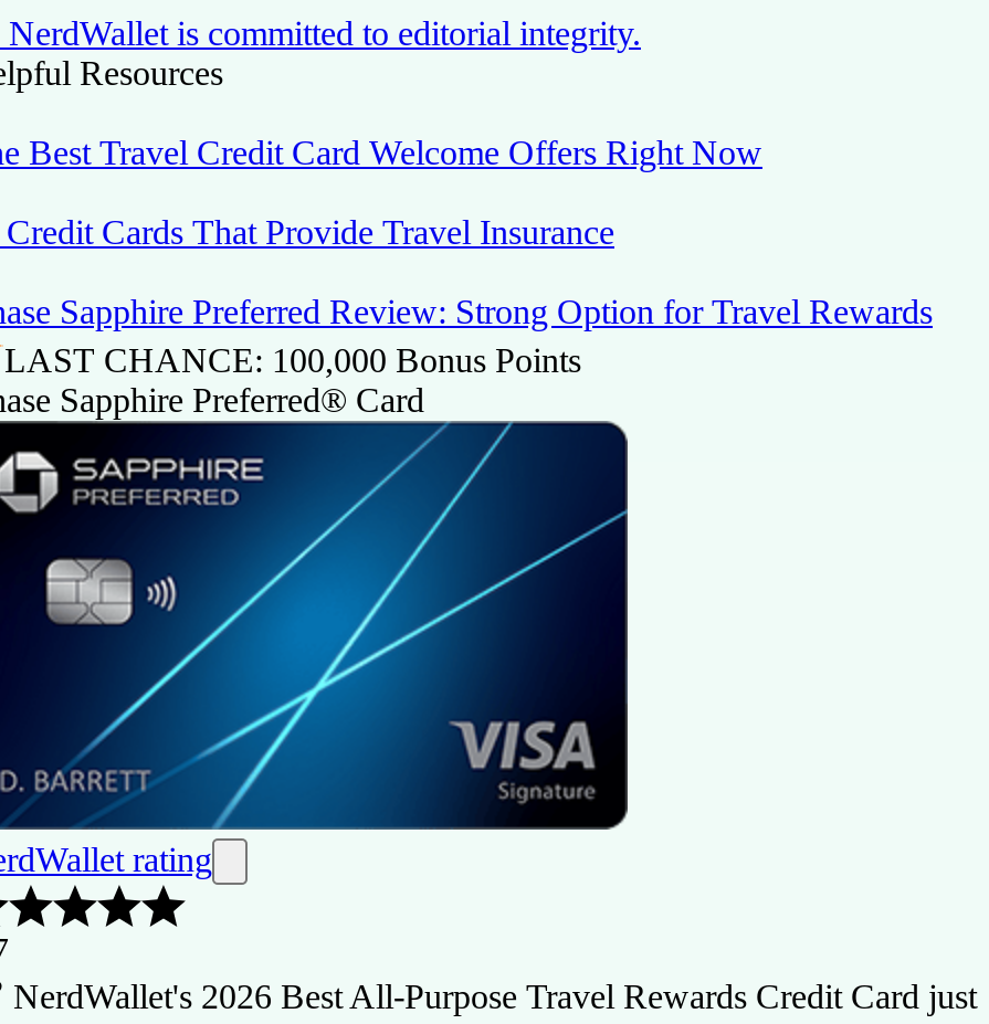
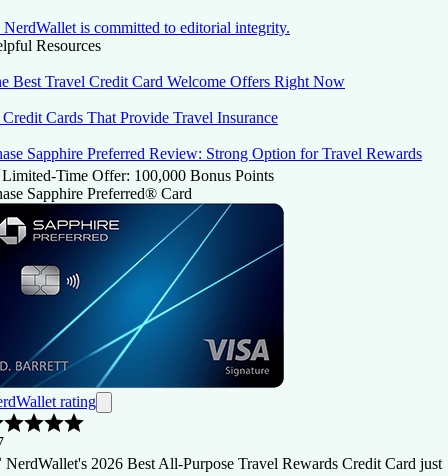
[4,341,581,378] LAST CHANCE: 100,000 Bonus Points -> [2,167,274,184] Limited-Time Offer: 100,000 Bonus Points

